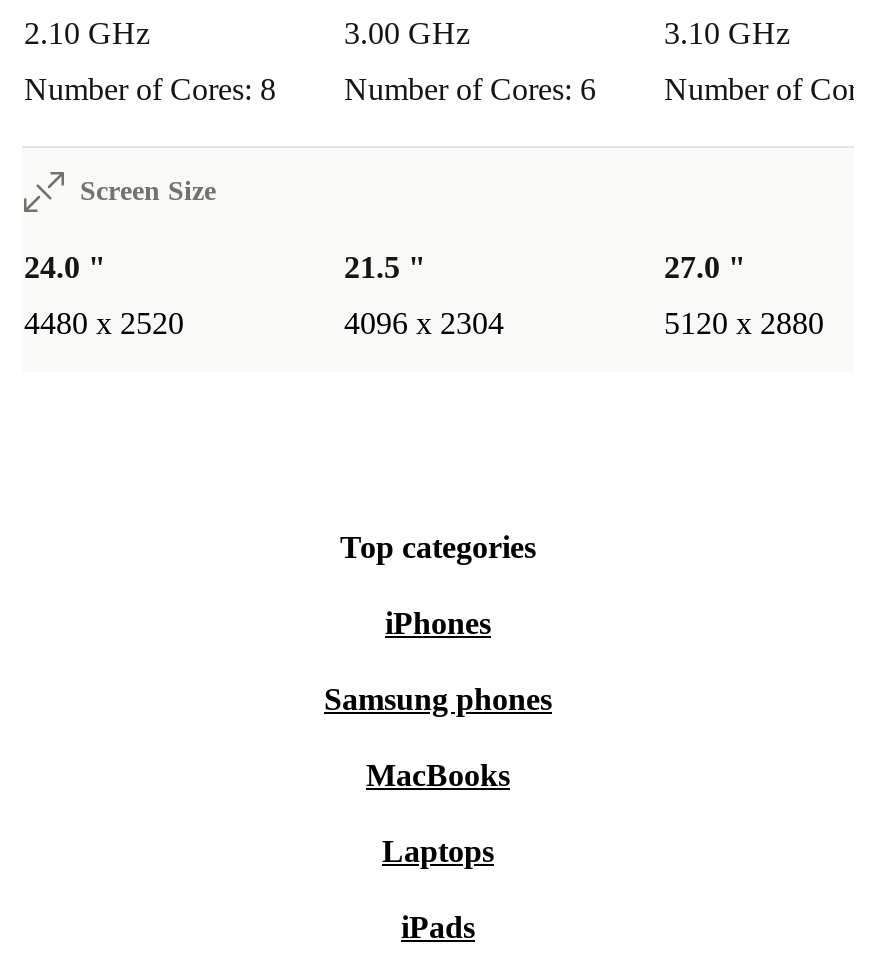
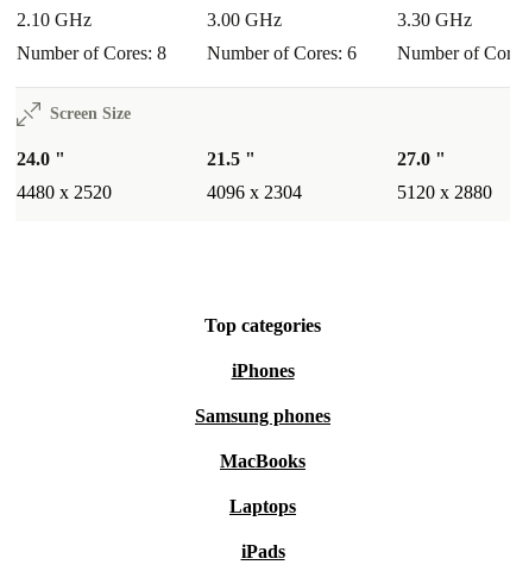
[664,16,790,50] 3.10 GHz -> [397,10,472,30] 3.30 GHz

